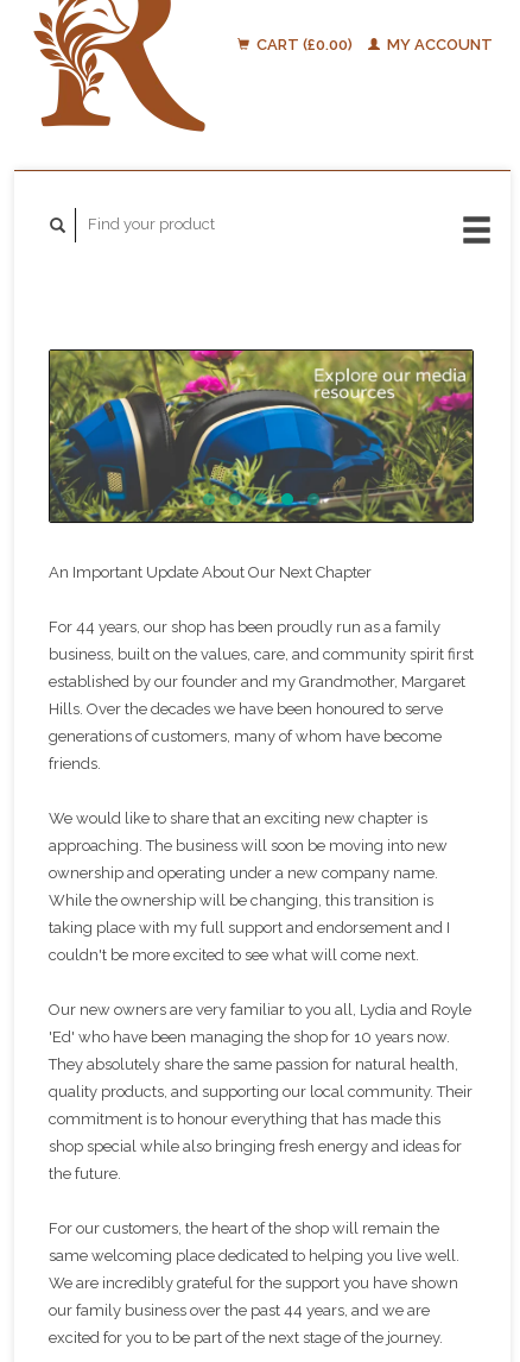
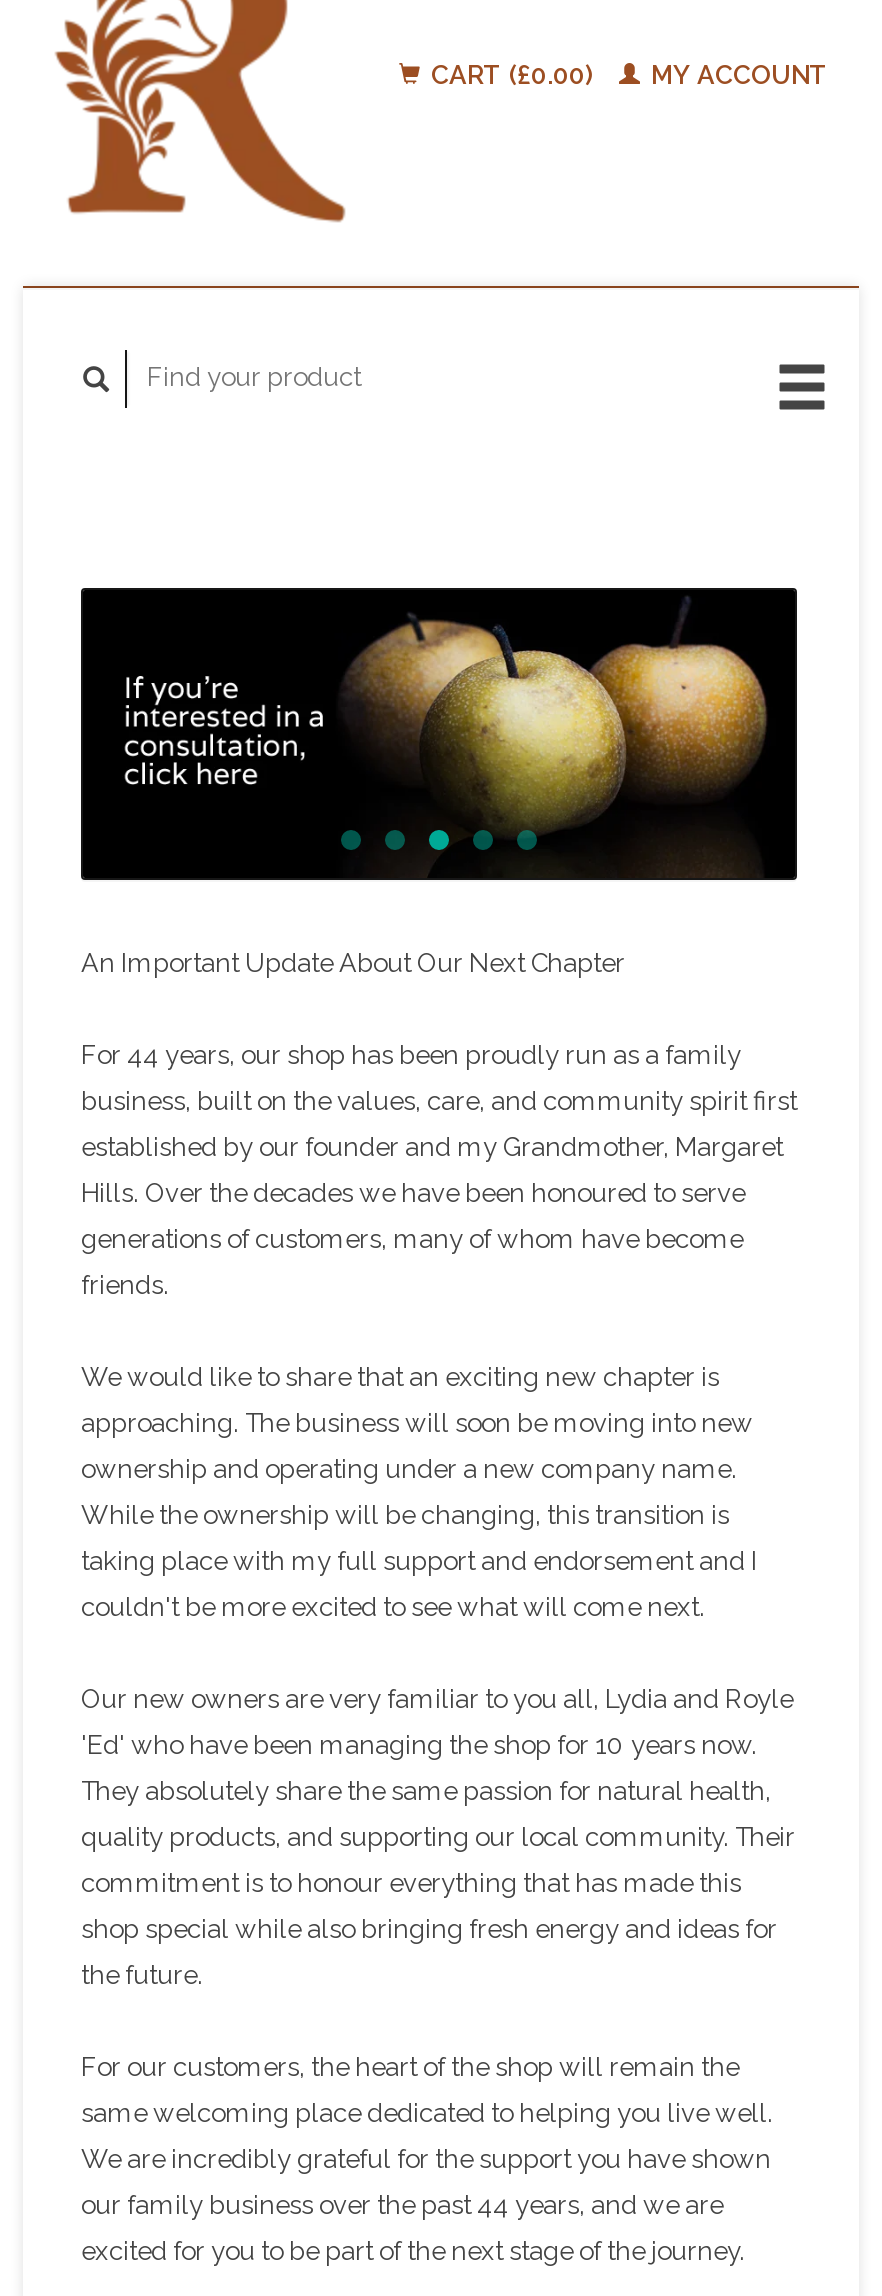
[49,349,474,523] [image] -> [81,588,797,880] [image]

